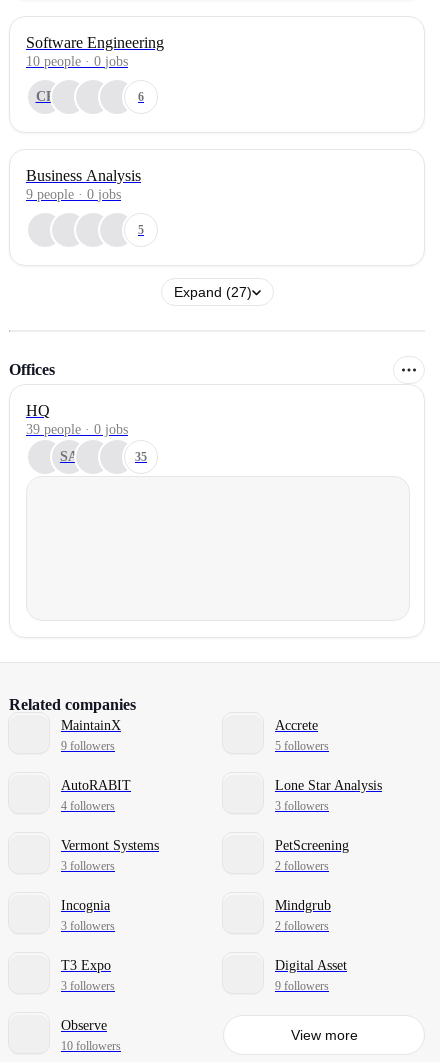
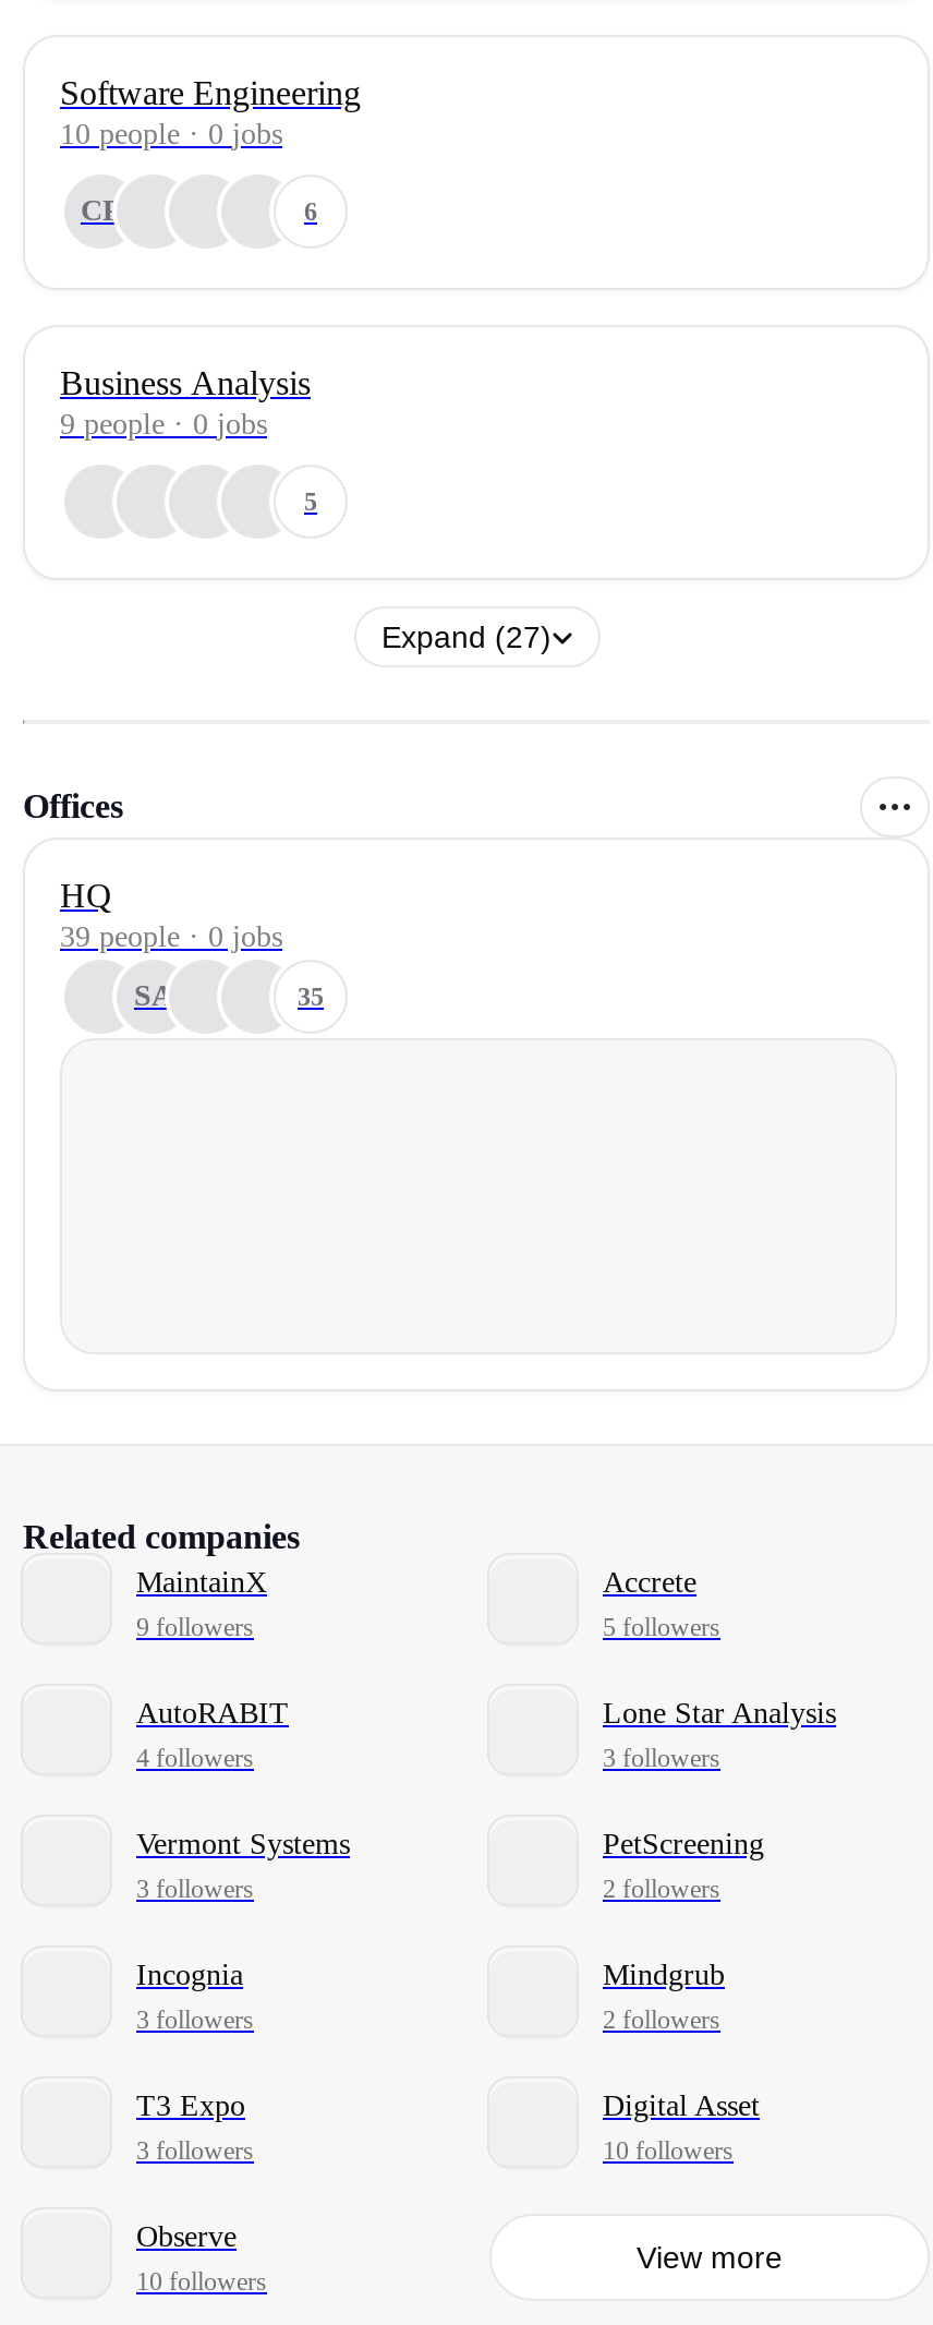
[275,979,329,993] 9 followers -> [603,2135,734,2165] 10 followers

